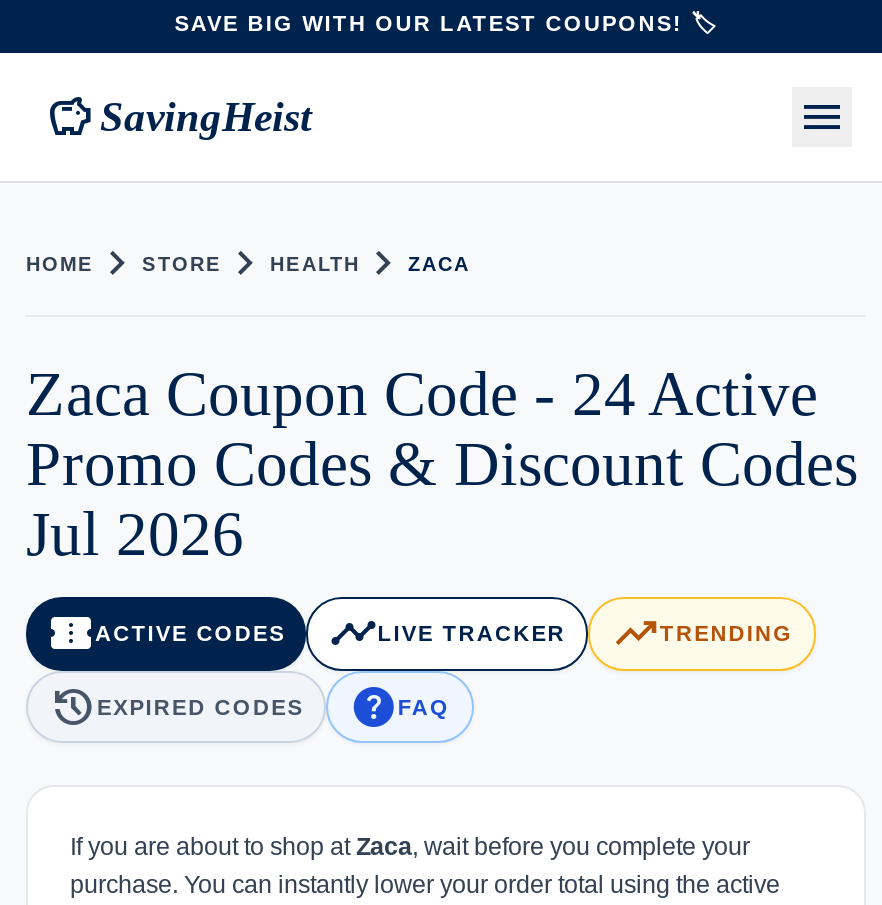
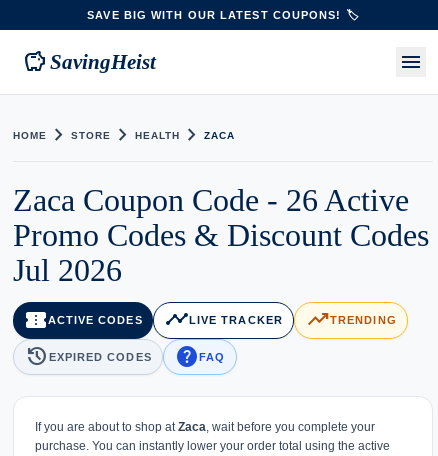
[26,359,818,429] Zaca Coupon Code - 24 Active -> [13,183,409,218] Zaca Coupon Code - 26 Active

